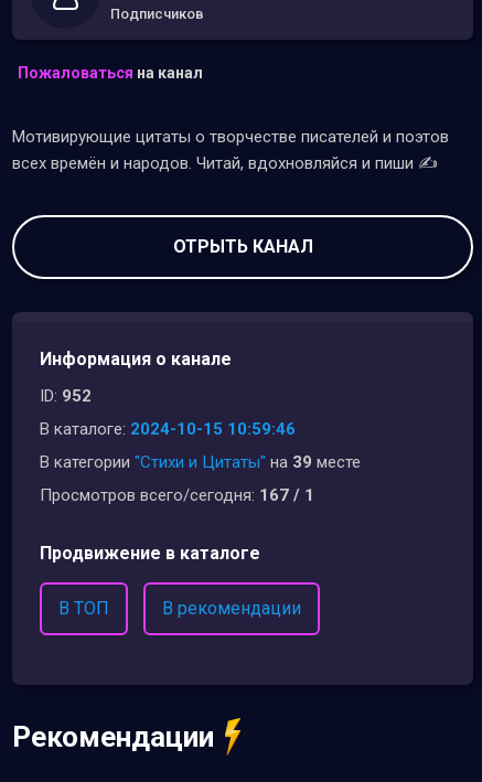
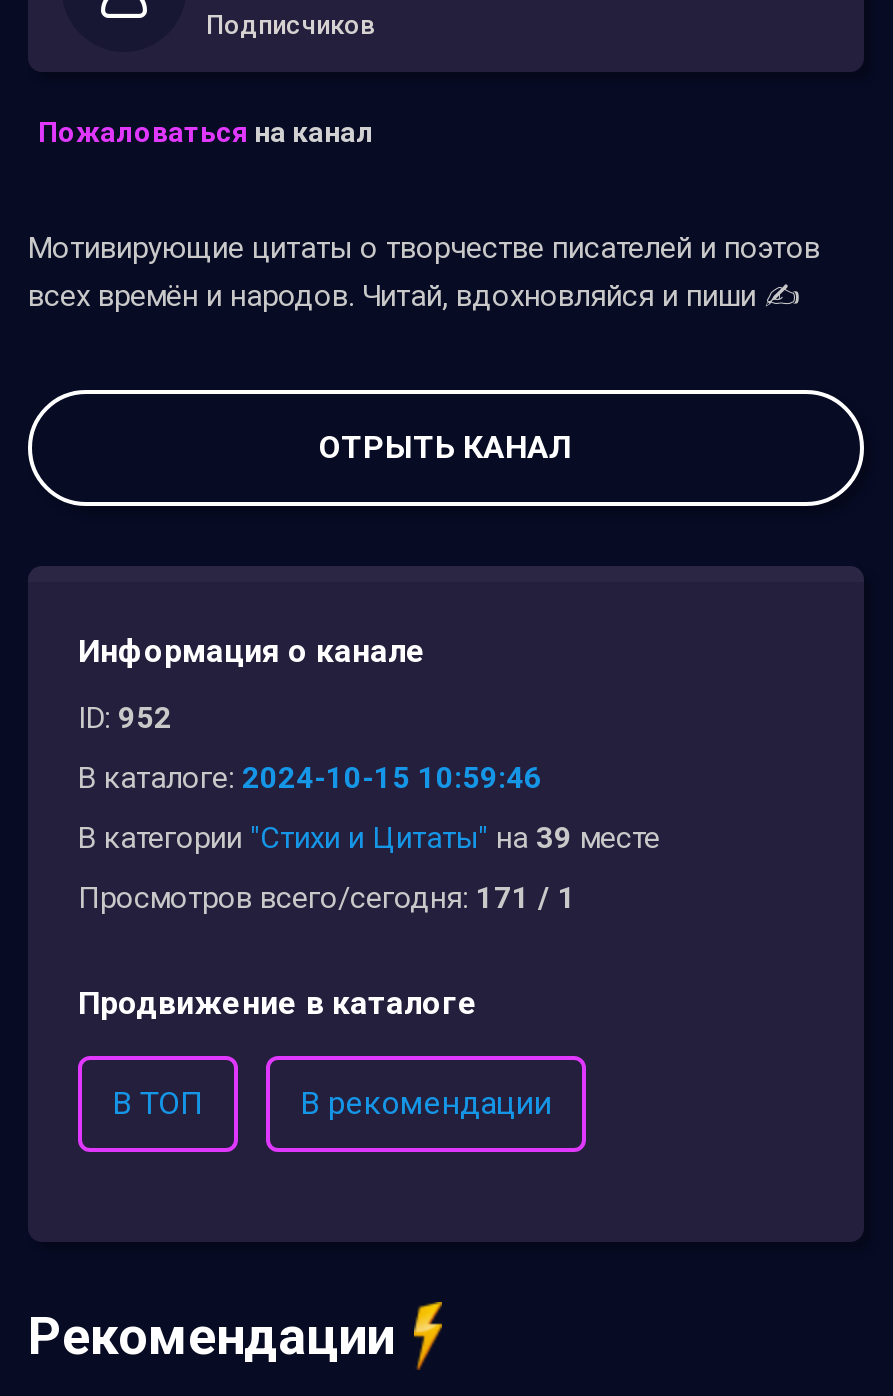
[40,485,314,505] Просмотров всего/сегодня: 167 / 1 -> [78,880,576,916] Просмотров всего/сегодня: 171 / 1

